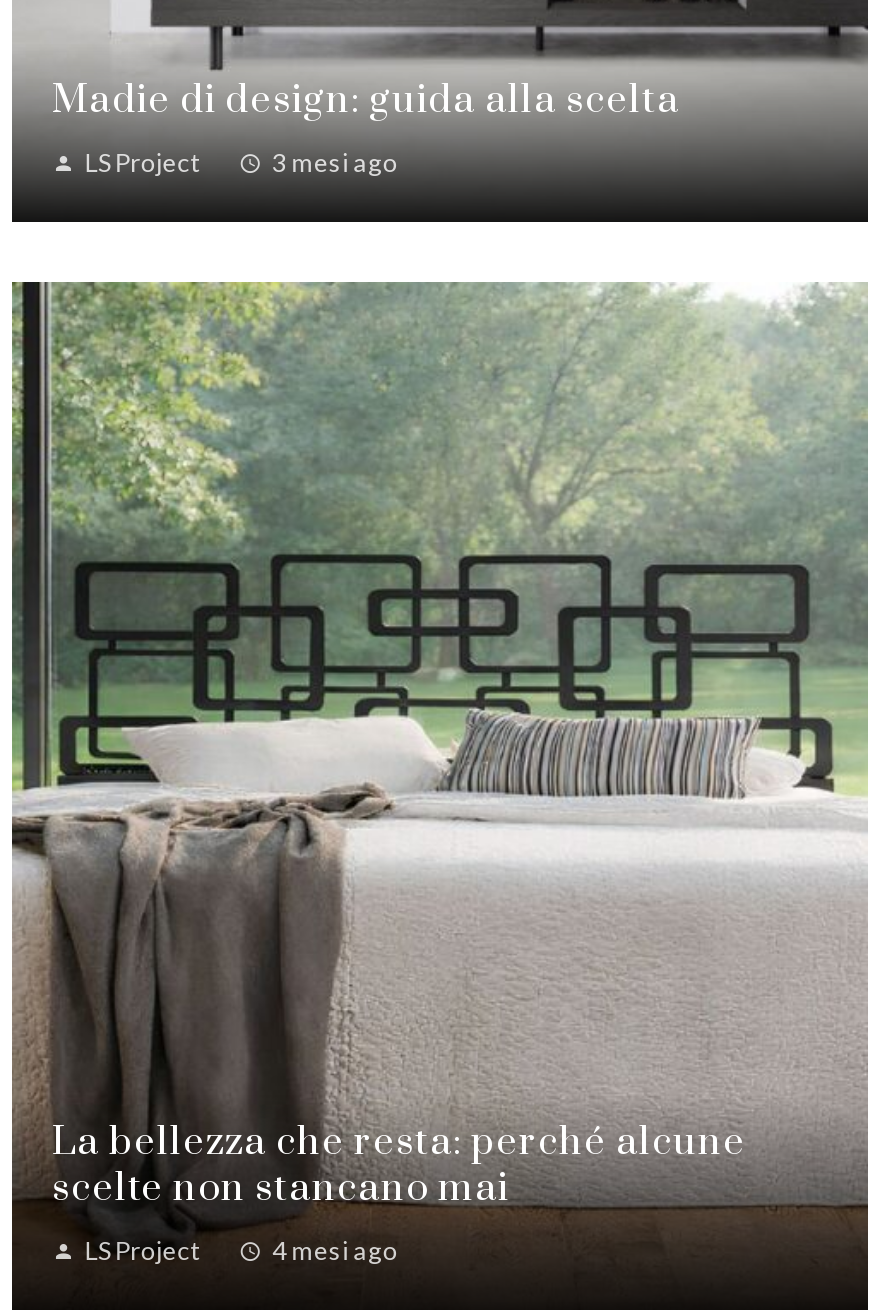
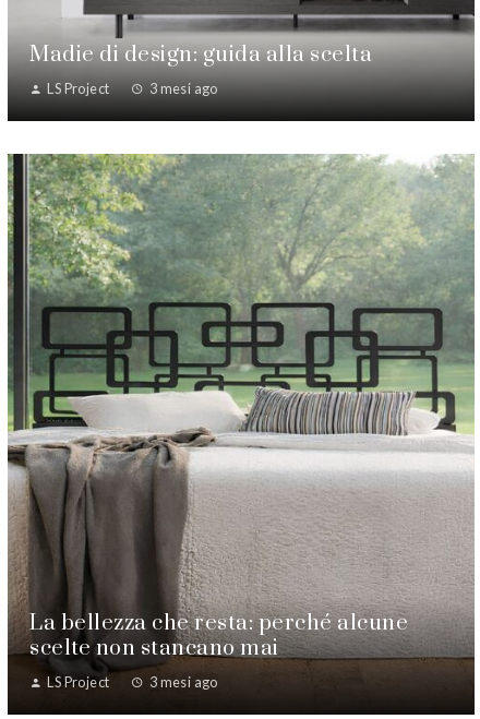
[272,1234,398,1266] 4 mesi ago -> [149,673,218,690] 3 mesi ago

